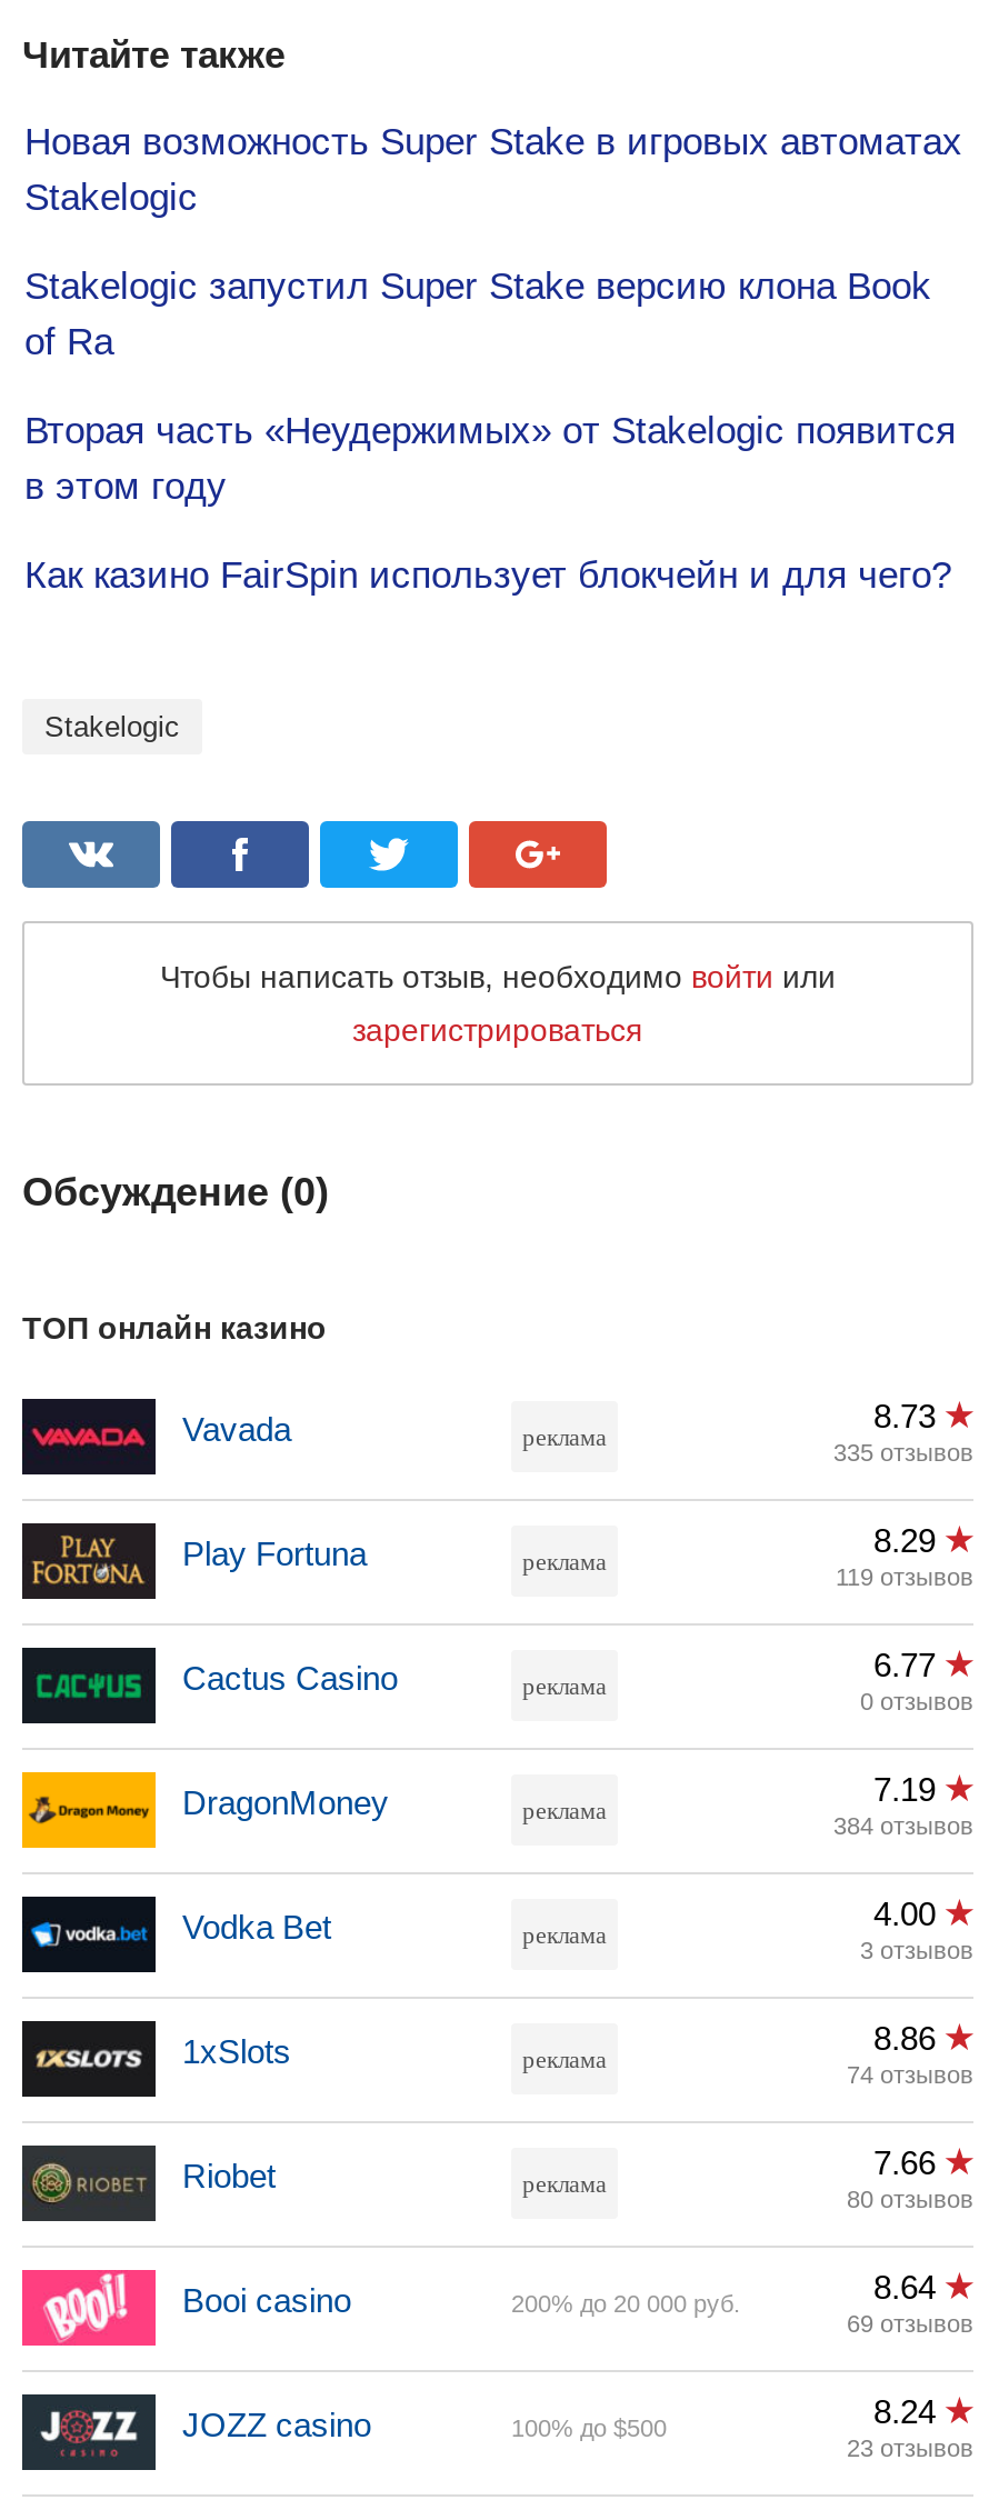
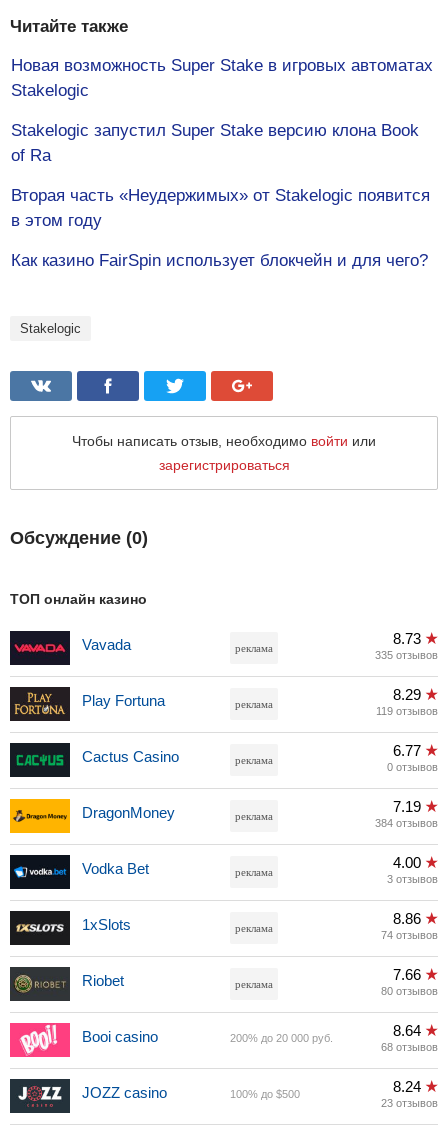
[847,2309,973,2336] 69 отзывов -> [381,1041,438,1053] 68 отзывов

